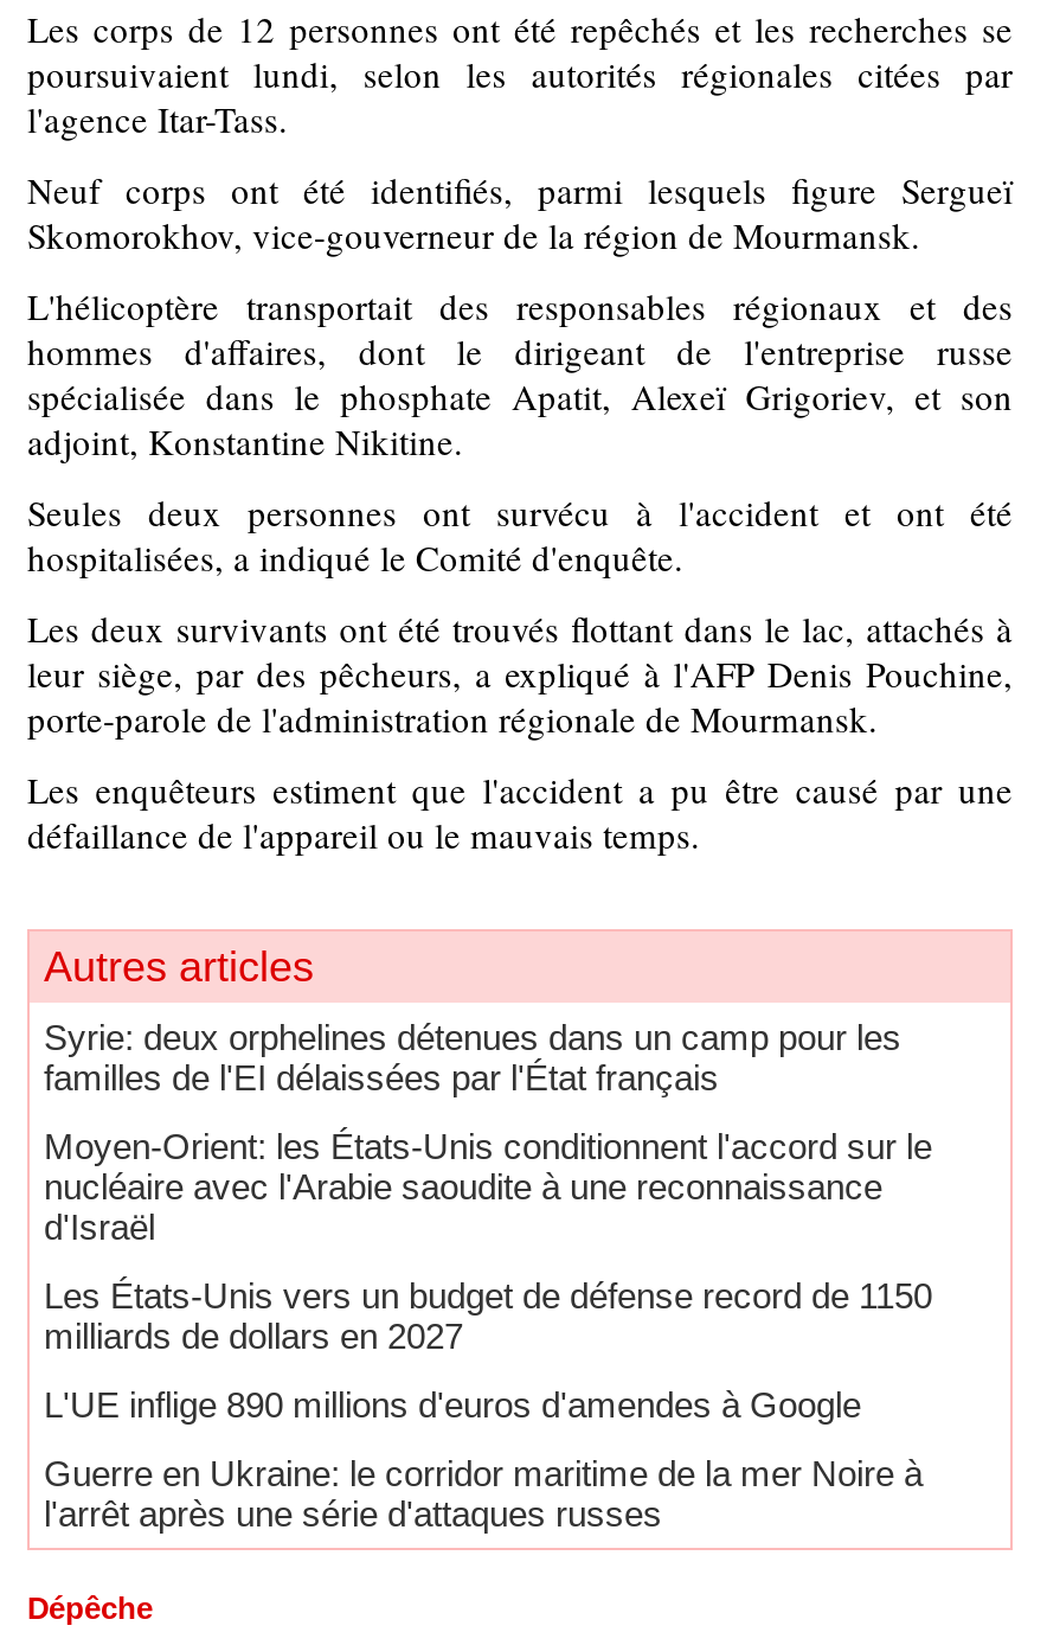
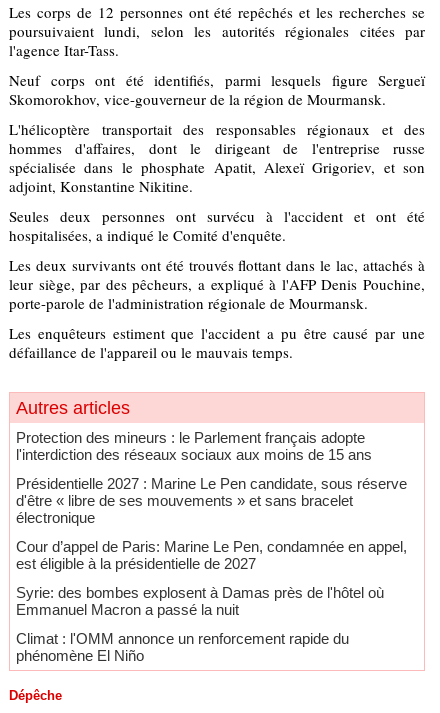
[44,1018,901,1098] Syrie: deux orphelines détenues dans un camp pour les | familles de l'EI délaissées par l'État français -> [16,429,372,463] Protection des mineurs : le Parlement français adopte | l'interdiction des réseaux sociaux aux moins de 15 ans
[44,1127,932,1247] Moyen-Orient: les États-Unis conditionnent l'accord sur le | nucléaire avec l'Arabie saoudite à une reconnaissance | d'Israël -> [16,475,407,526] Présidentielle 2027 : Marine Le Pen candidate, sous réserve | d'être « libre de ses mouvements » et sans bracelet | électronique
[44,1276,932,1357] Les États-Unis vers un budget de défense record de 1150 | milliards de dollars en 2027 -> [16,538,407,572] Cour d’appel de Paris: Marine Le Pen, condamnée en appel, | est éligible à la présidentielle de 2027
[44,1385,861,1425] L'UE inflige 890 millions d'euros d'amendes à Google -> [16,584,384,618] Syrie: des bombes explosent à Damas près de l'hôtel où | Emmanuel Macron a passé la nuit
[44,1454,923,1534] Guerre en Ukraine: le corridor maritime de la mer Noire à | l'arrêt après une série d'attaques russes -> [16,630,349,664] Climat : l'OMM annonce un renforcement rapide du | phénomène El Niño

